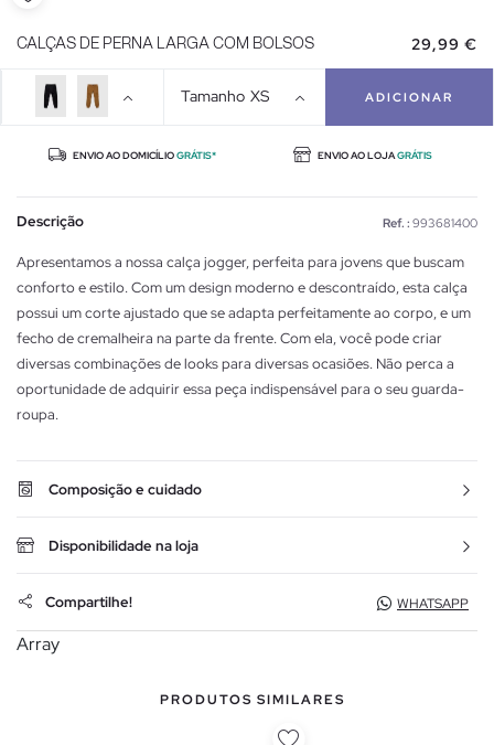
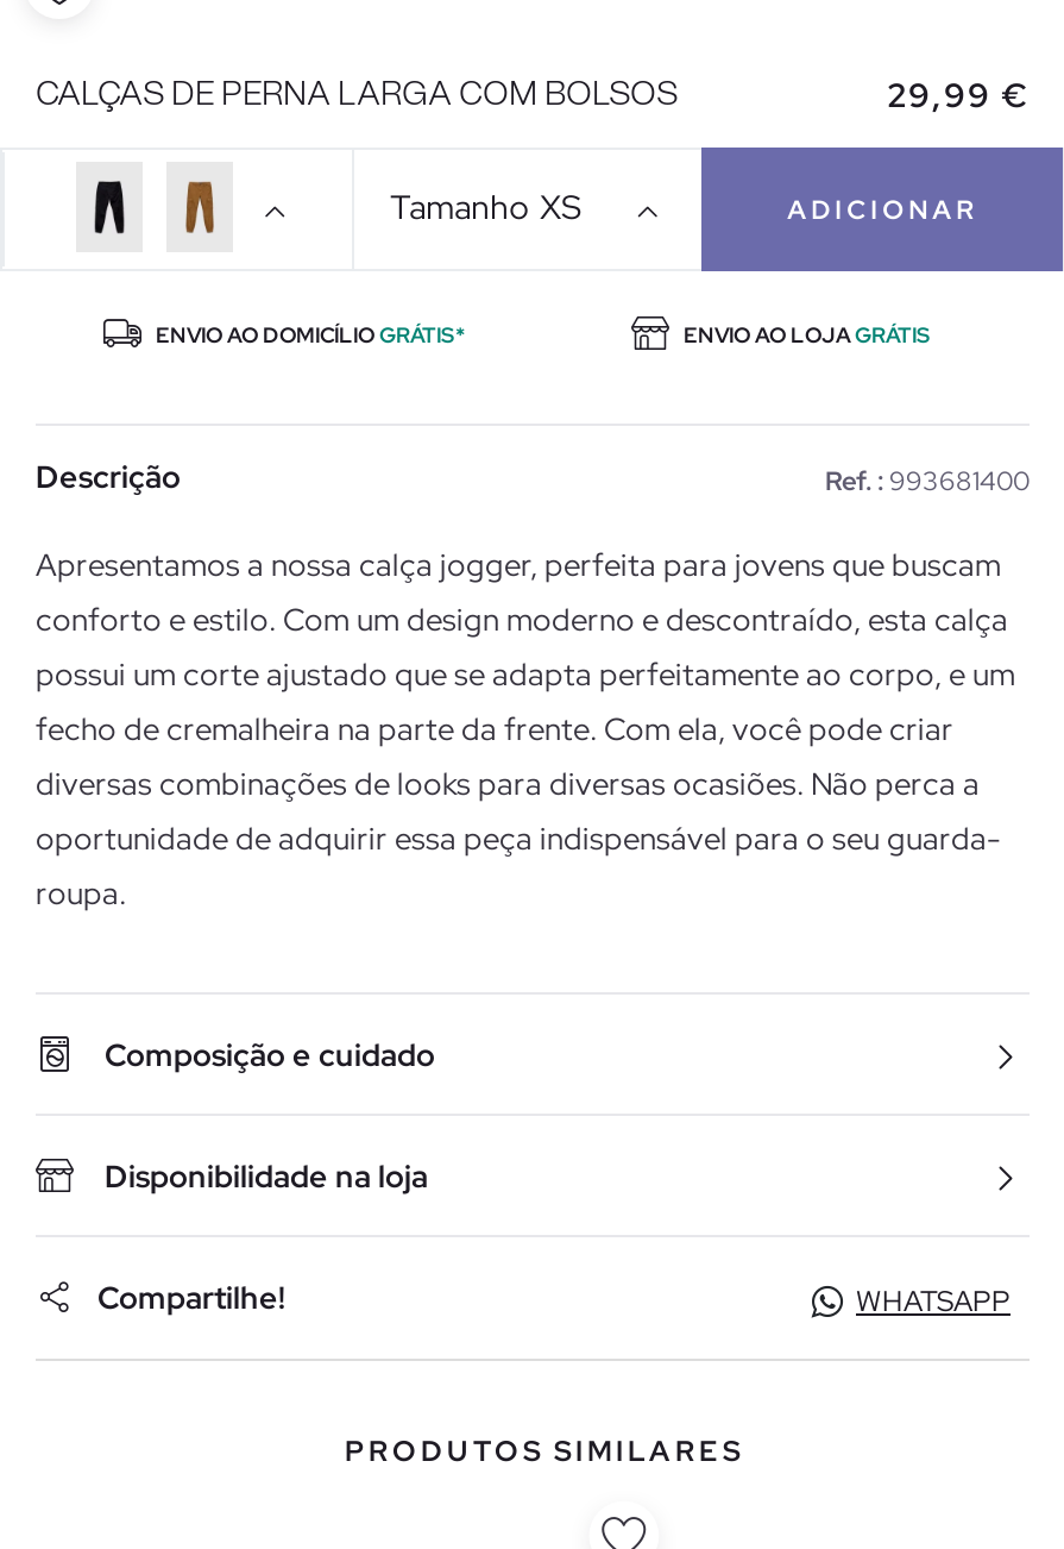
[17,632,60,656] Array -> none

